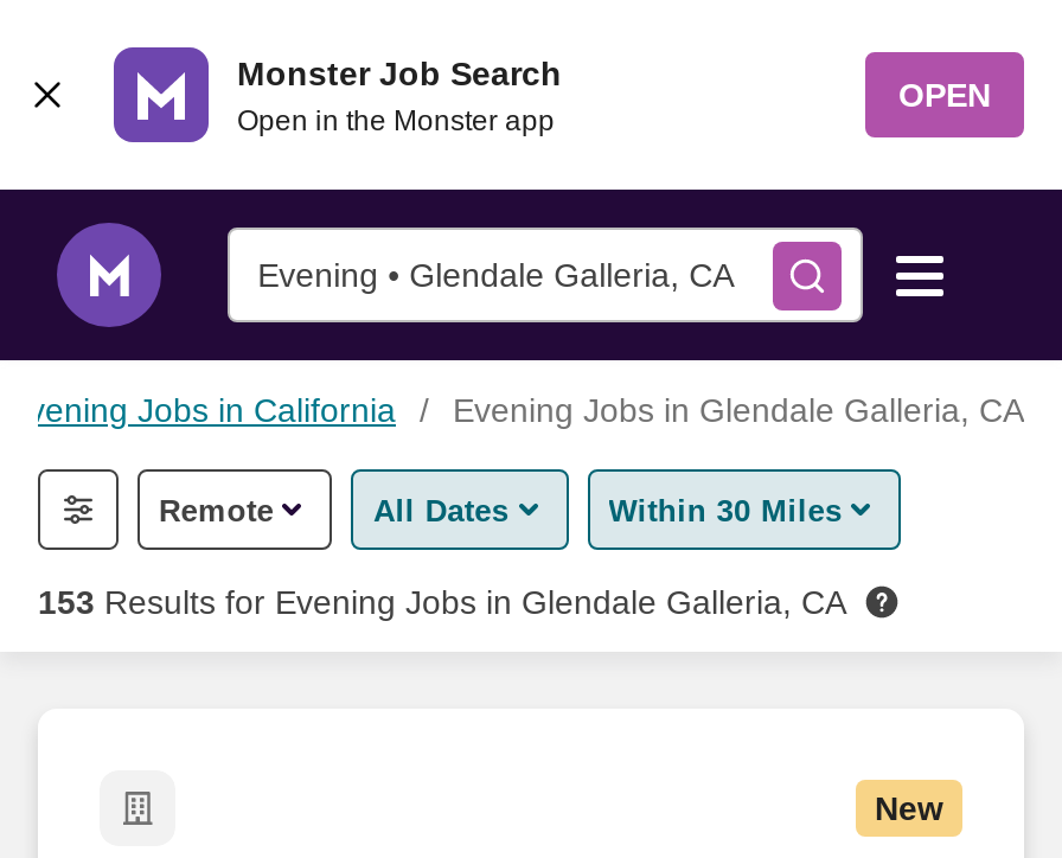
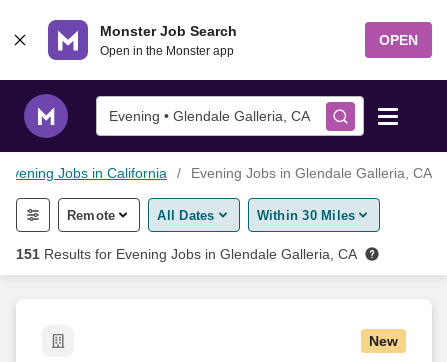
[38,583,844,621] 153 Results for Evening Jobs in Glendale Galleria, CA -> [16,246,356,262] 151 Results for Evening Jobs in Glendale Galleria, CA

